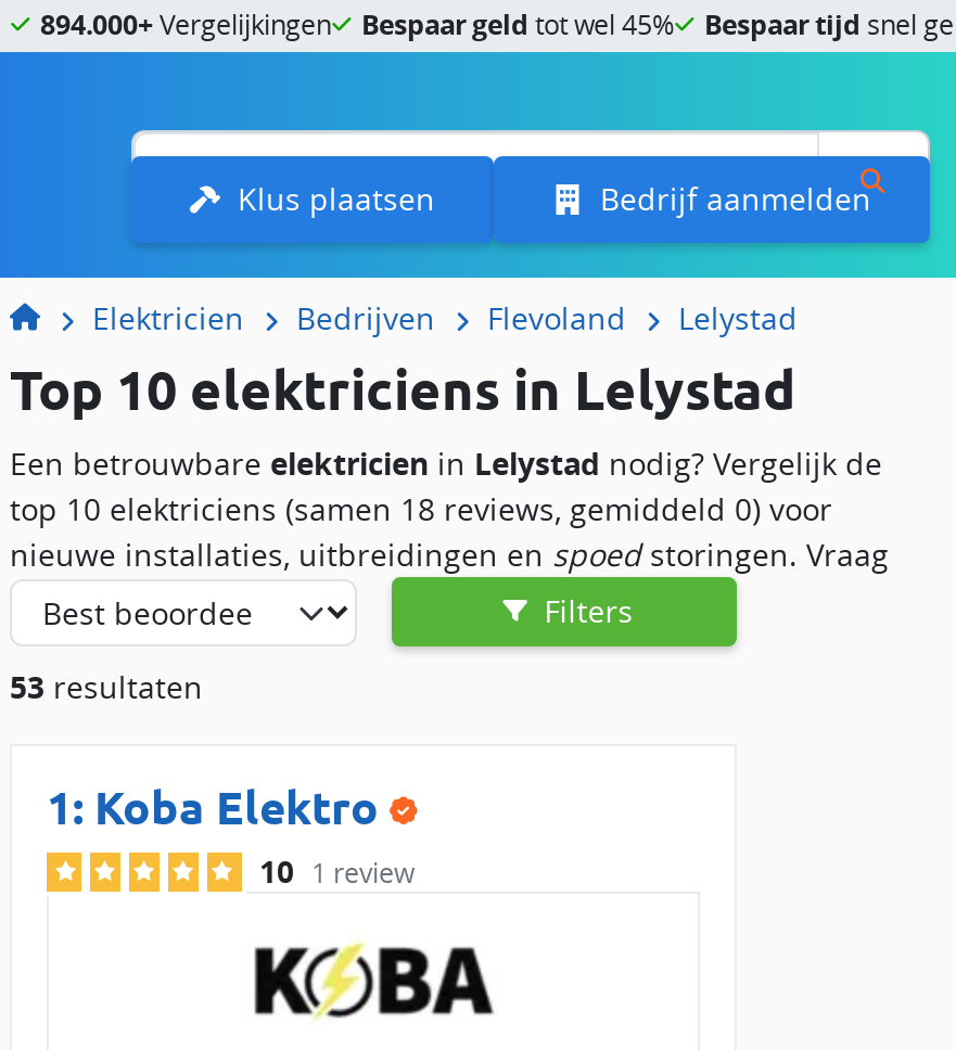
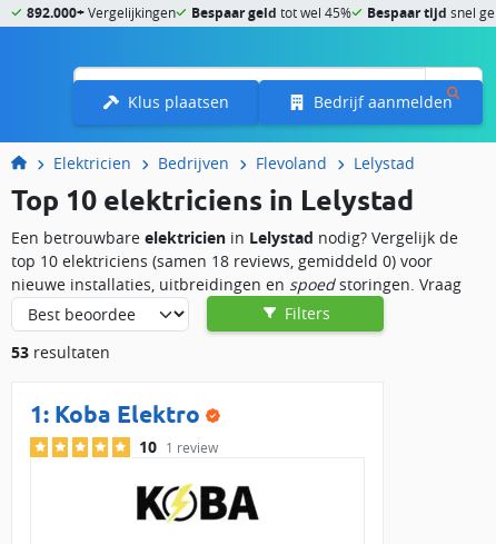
[40,7,331,43] 894.000+ Vergelijkingen -> [27,3,176,22] 892.000+ Vergelijkingen

